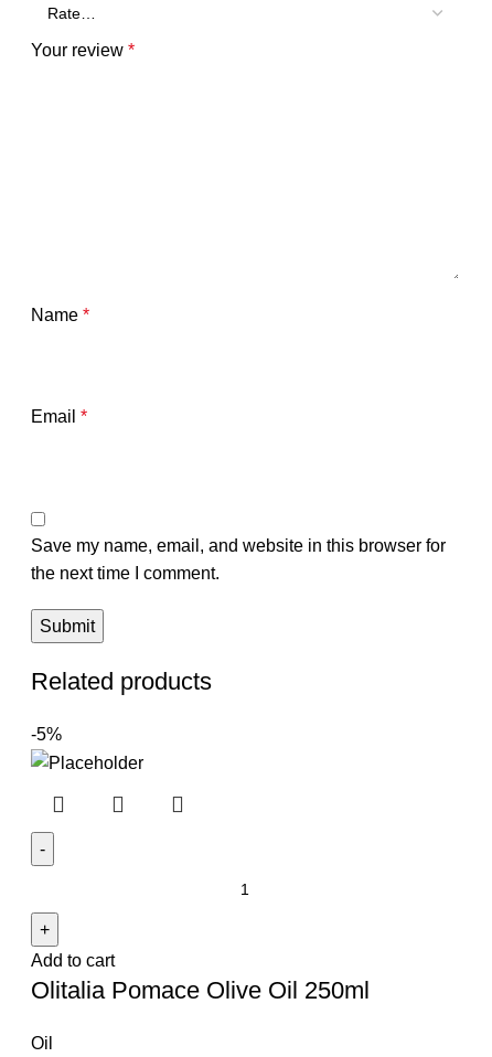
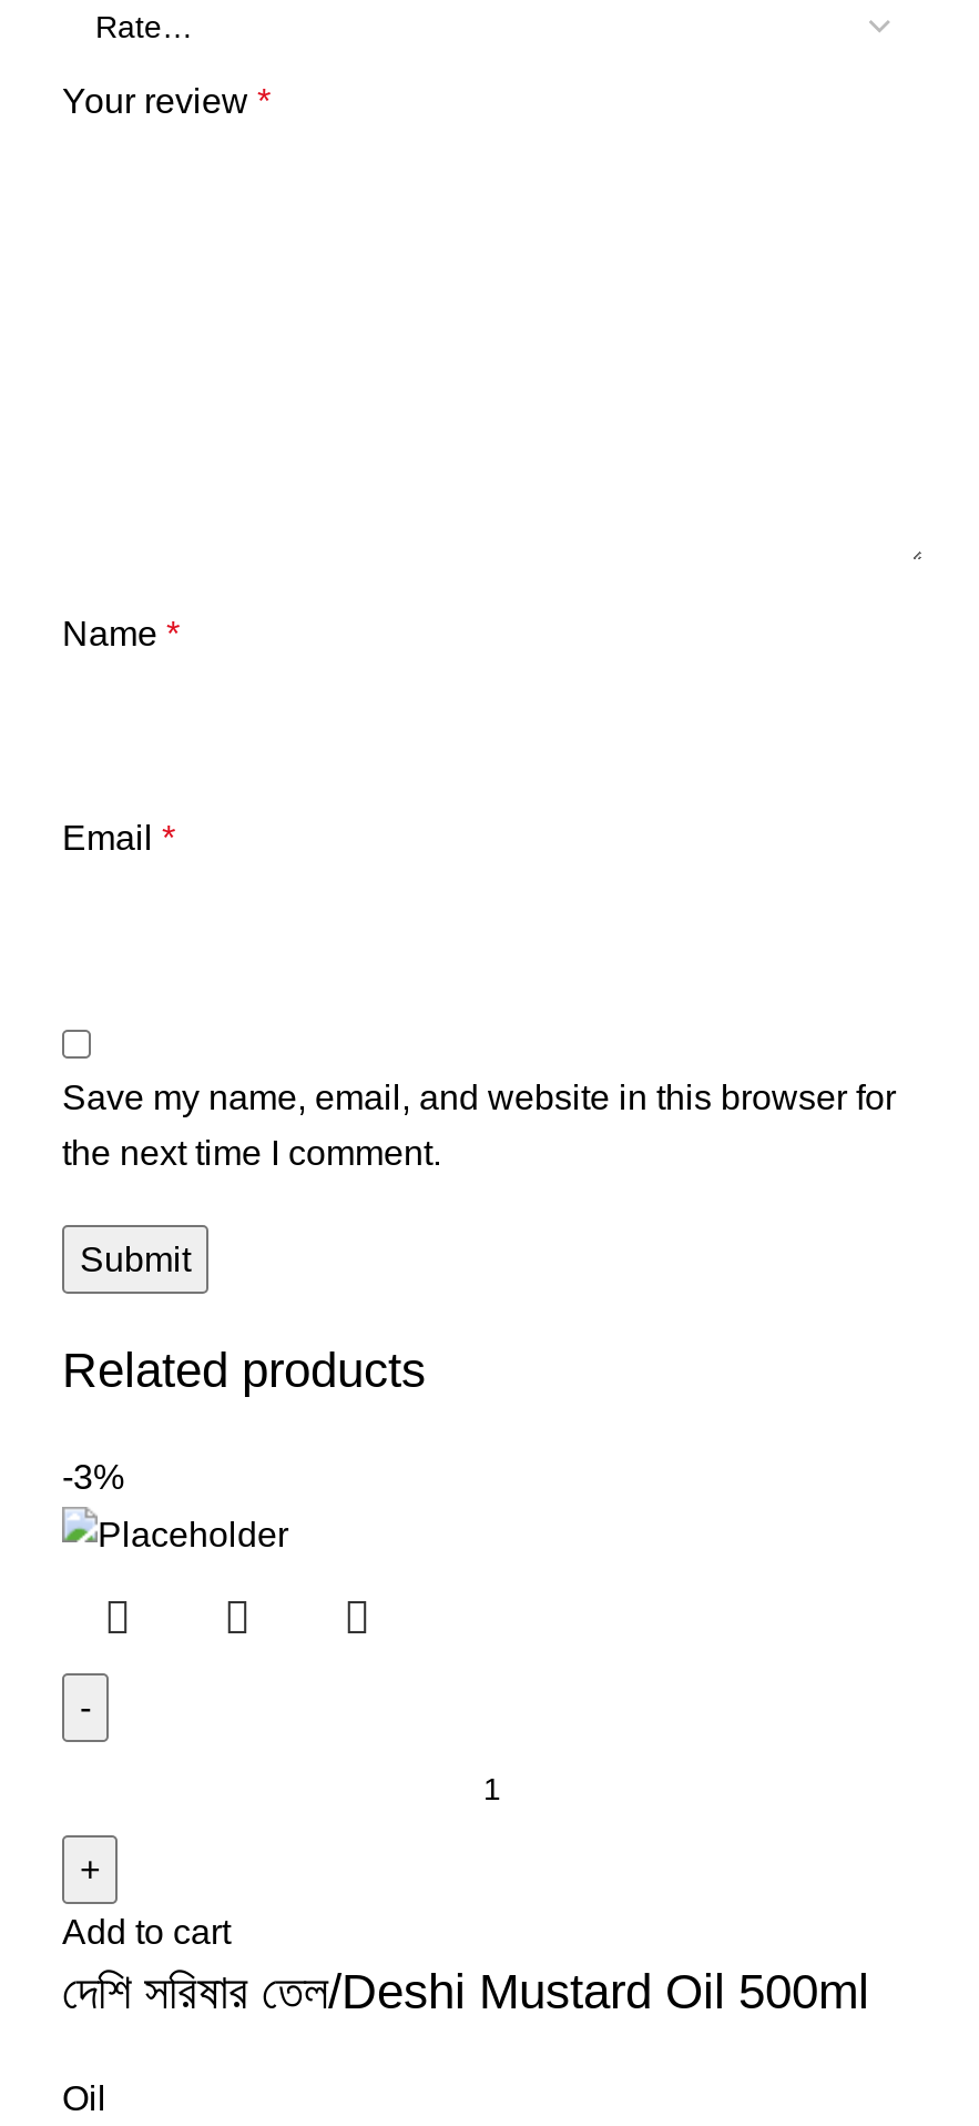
[31,725,62,743] -5% -> [62,1458,124,1495] -3%
[31,977,370,1004] Olitalia Pomace Olive Oil 250ml -> [62,1964,869,2020] দেশি সরিষার তেল/Deshi Mustard Oil 500ml

